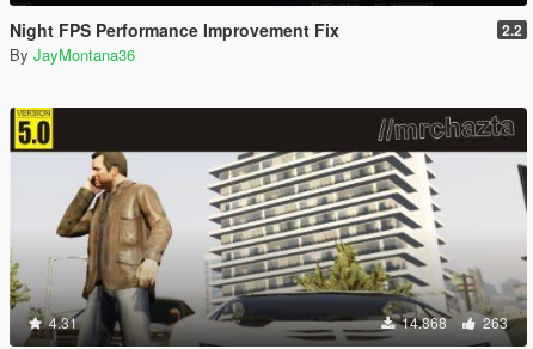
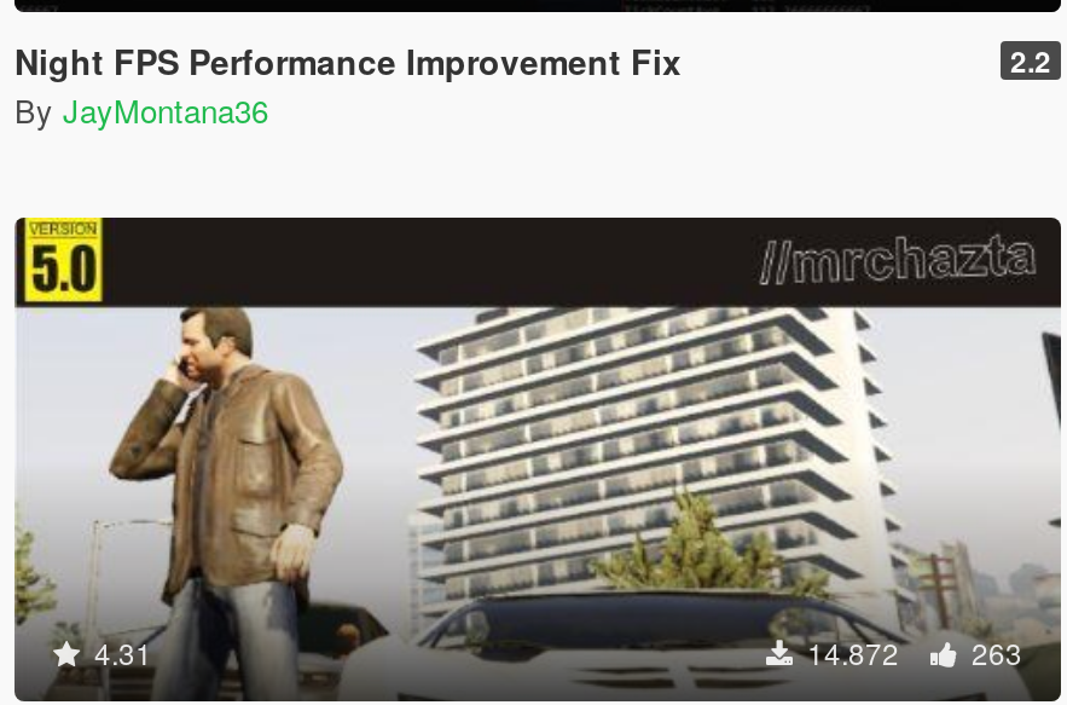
[398,312,508,332] 14.868 263 -> [800,631,1022,672] 14.872 263

